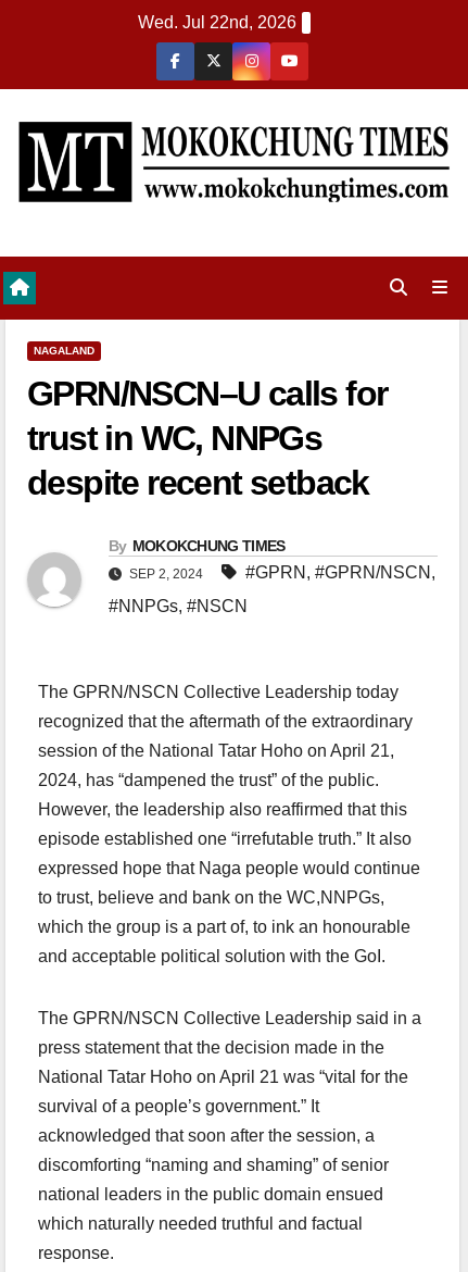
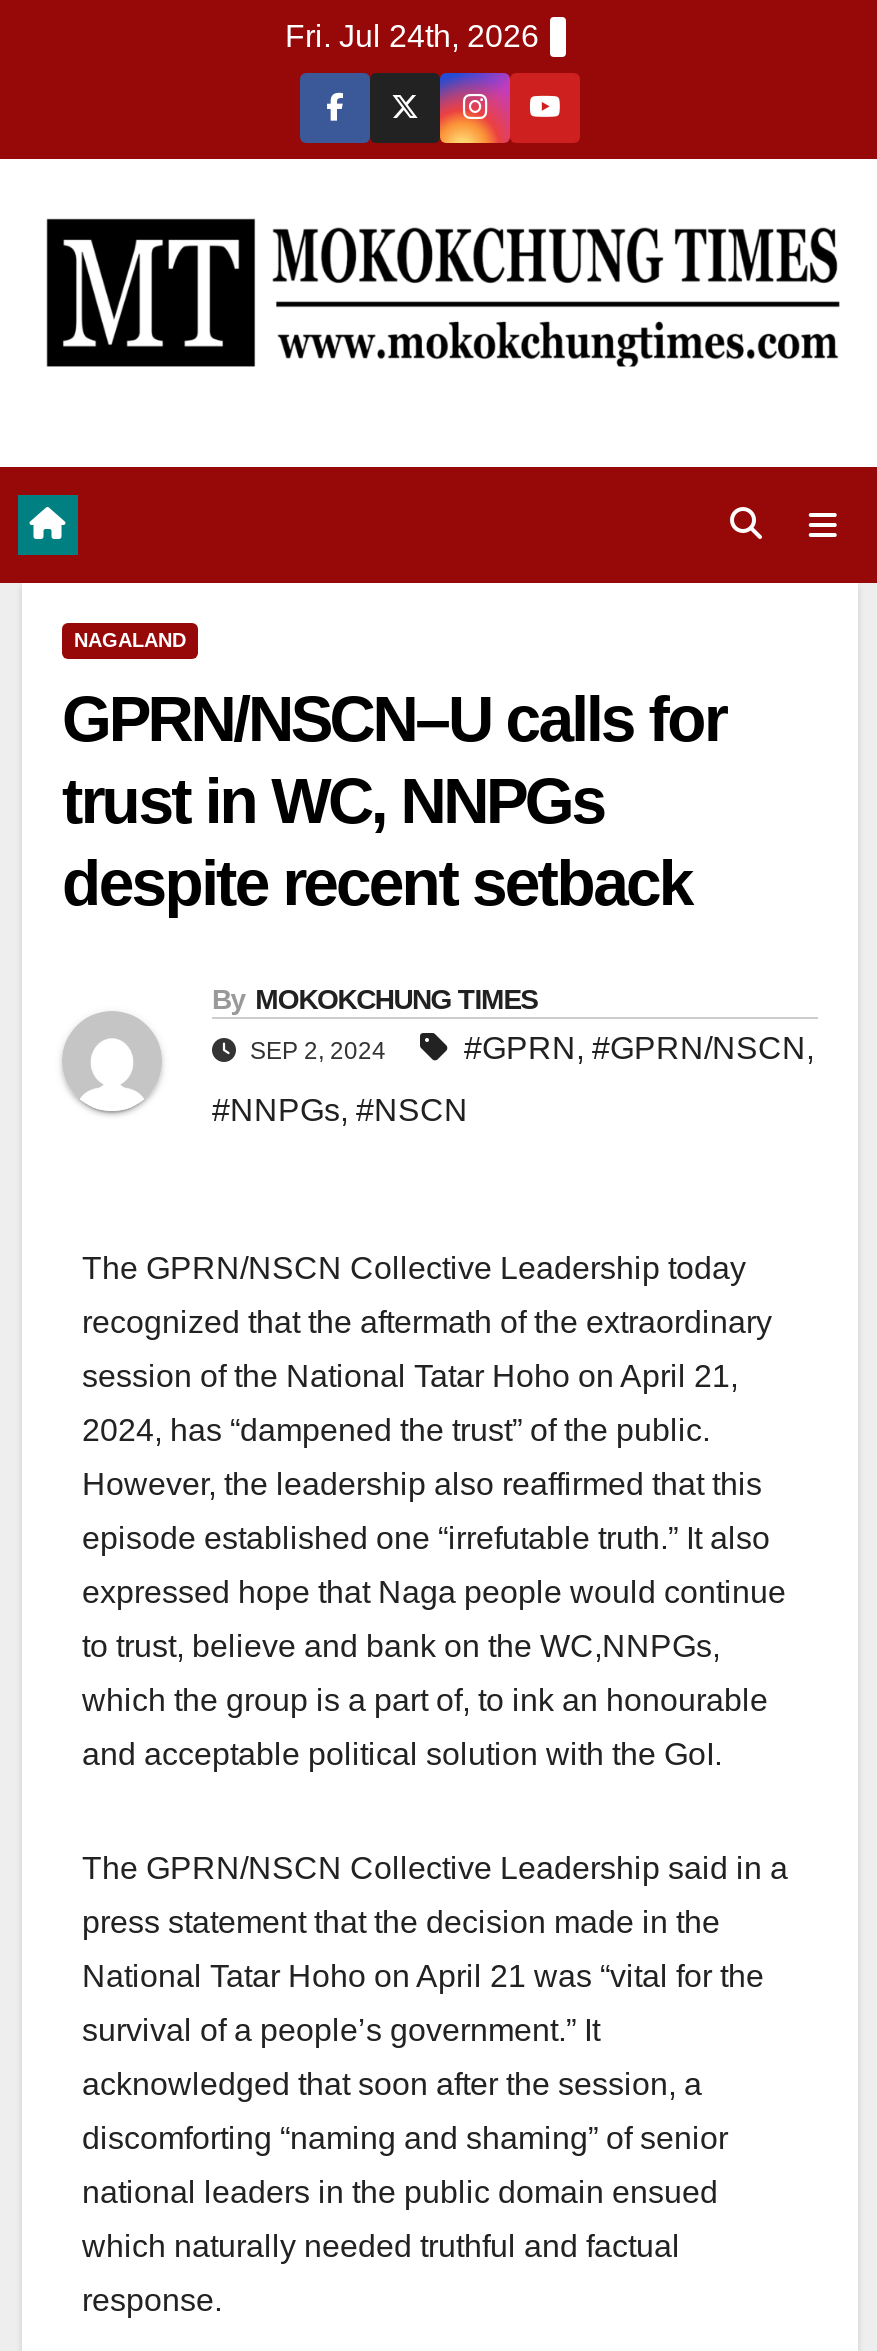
[138,13,296,32] Wed. Jul 22nd, 2026 -> [285,19,539,53] Fri. Jul 24th, 2026

